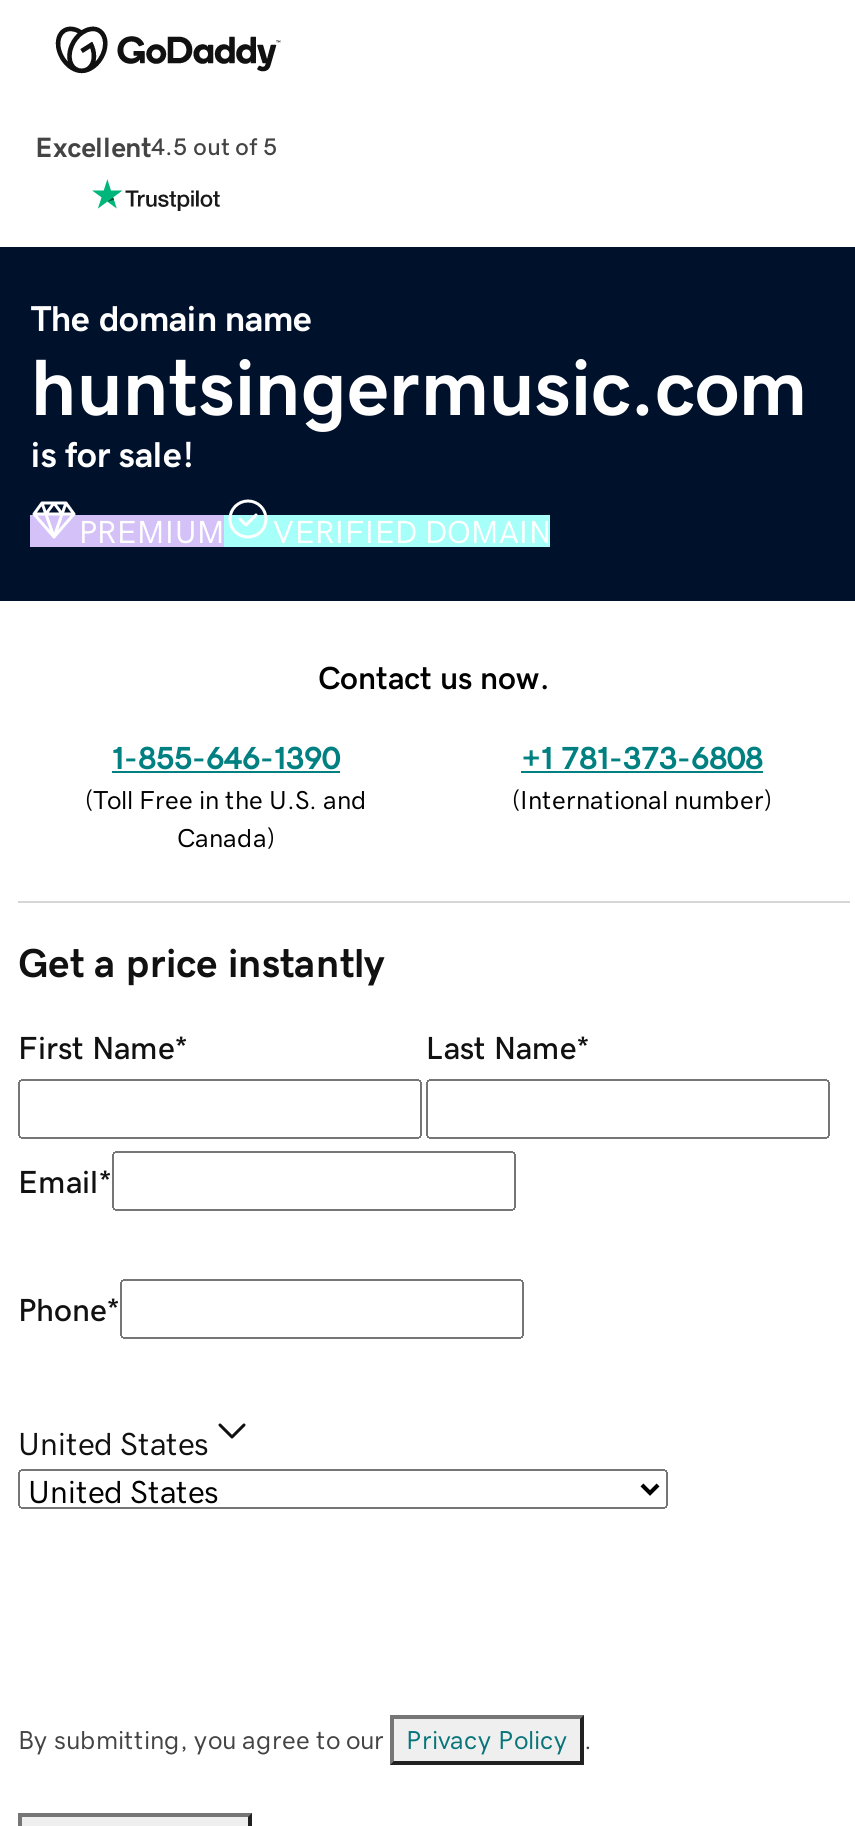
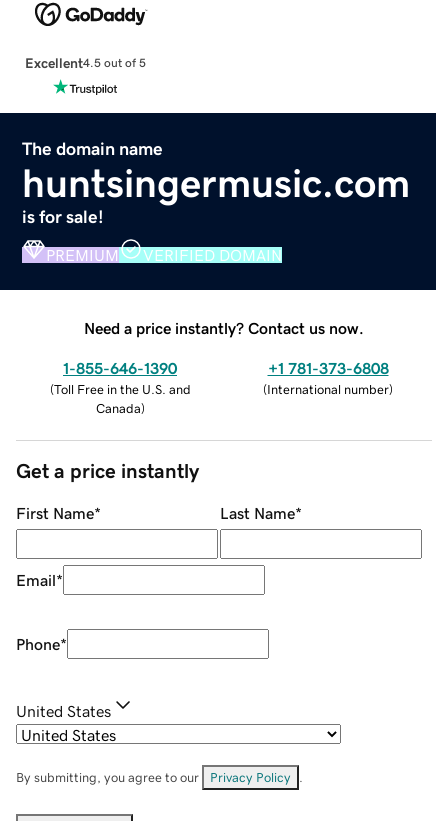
[318,660,550,692] Contact us now. -> [84,320,364,336] Need a price instantly? Contact us now.

